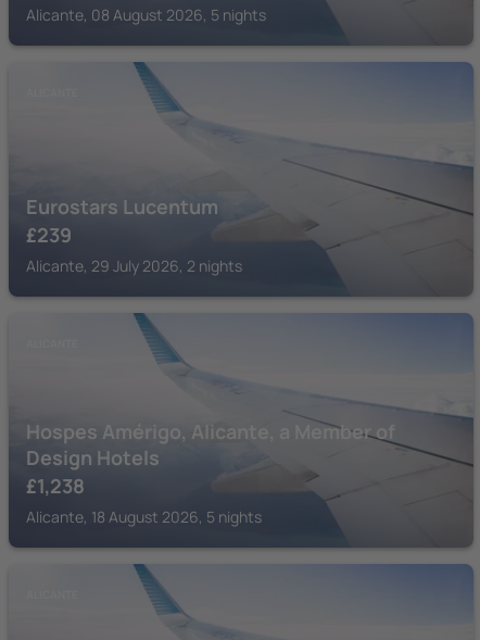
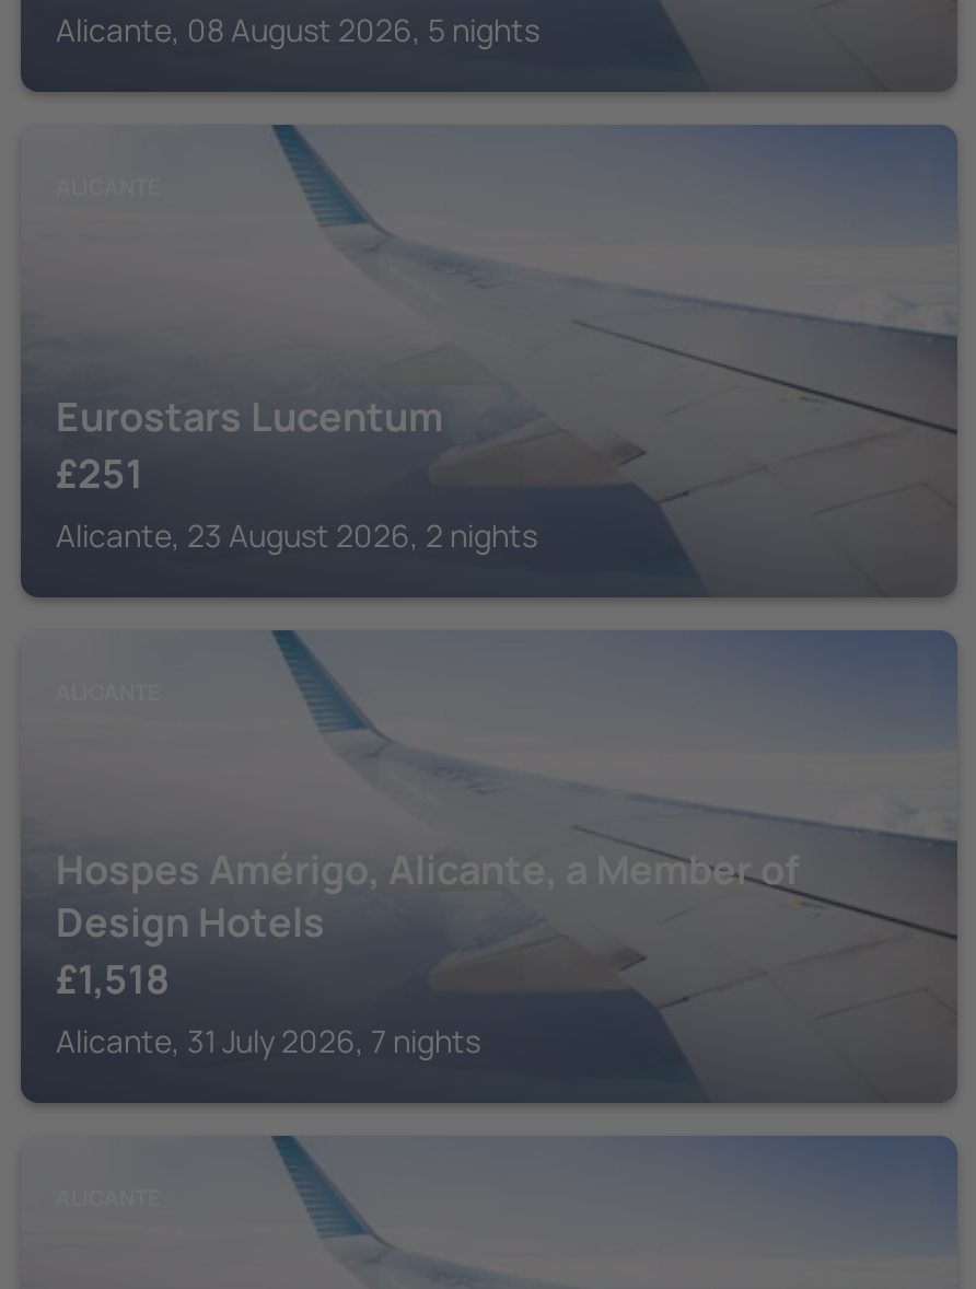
[26,222,72,248] £239 -> [56,446,143,499] £251
[26,255,242,276] Alicante, 29 July 2026, 2 nights -> [56,514,537,556] Alicante, 23 August 2026, 2 nights
[26,473,85,499] £1,238 -> [56,952,170,1005] £1,518
[26,506,262,527] Alicante, 18 August 2026, 5 nights -> [56,1020,480,1061] Alicante, 31 July 2026, 7 nights

